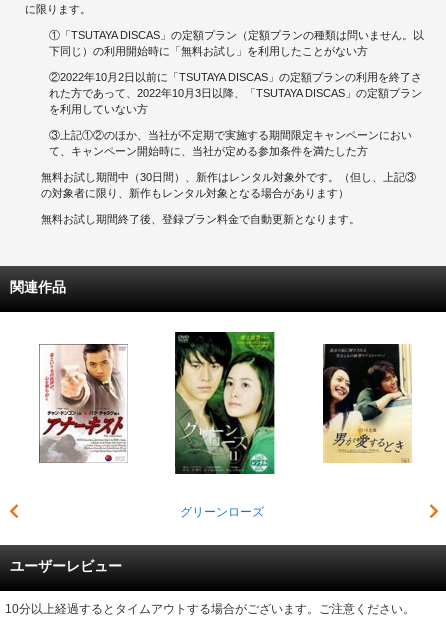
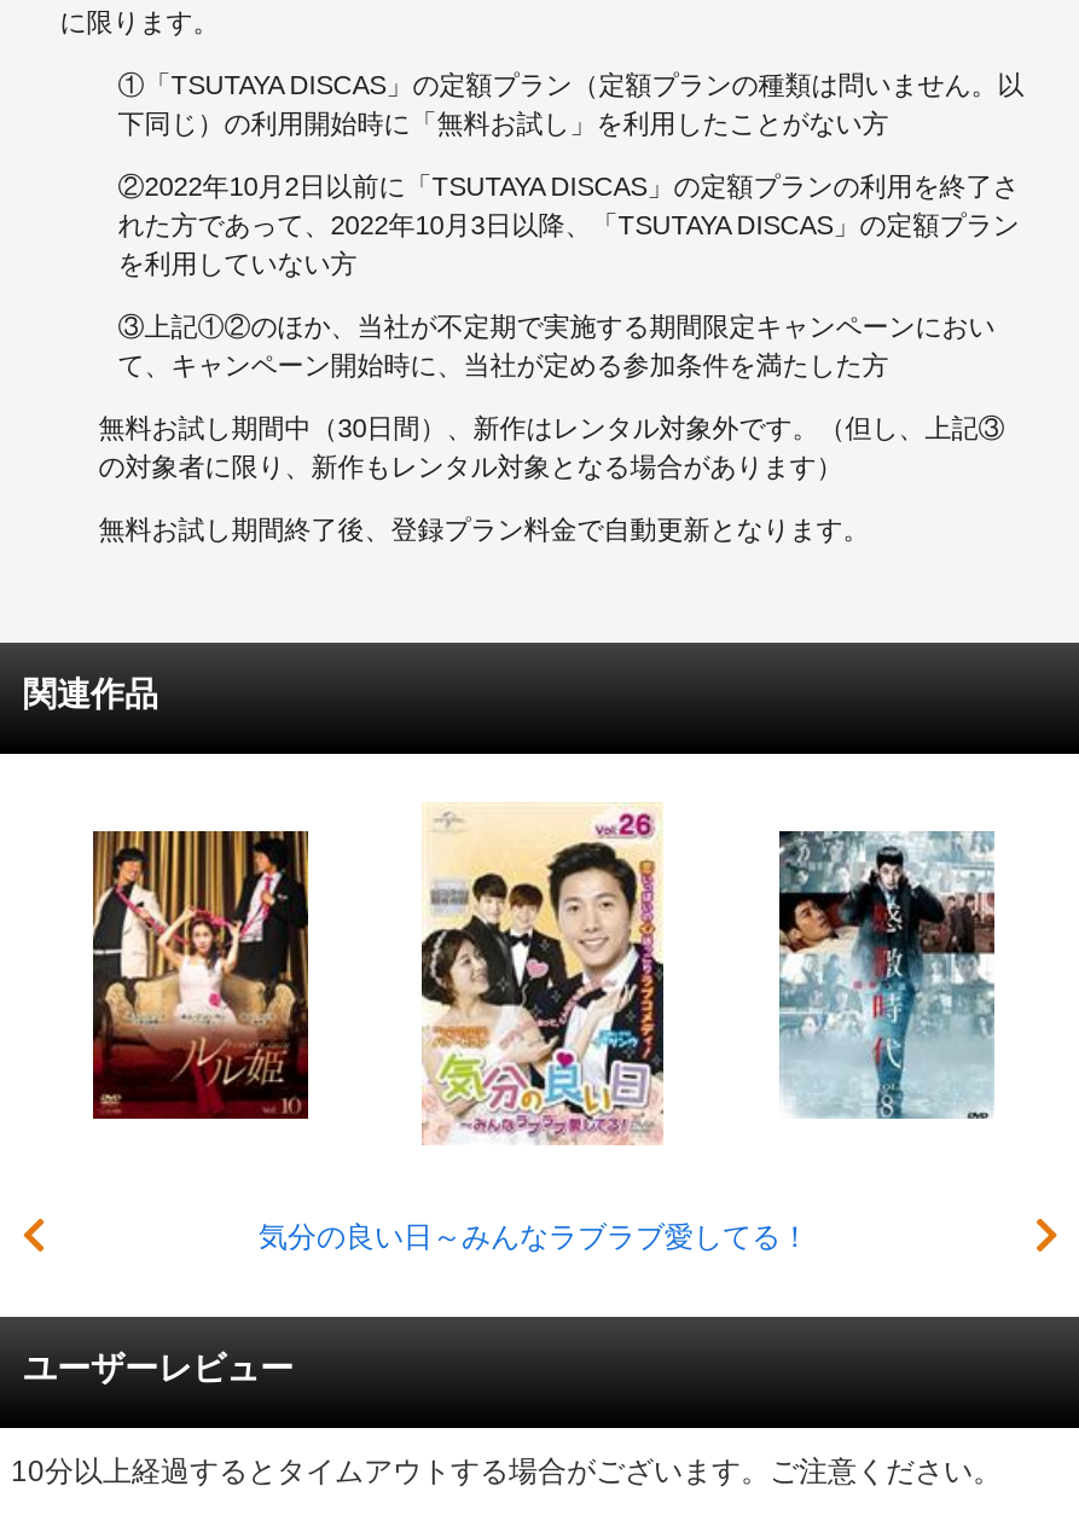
[174,331,276,519] [image] | グリーンローズ -> [259,802,810,1255] [image] | 気分の良い日～みんなラブラブ愛してる！
[38,343,128,463] [image] -> [91,829,311,1121] [image]
[322,343,412,463] [image] -> [777,829,997,1121] [image]

